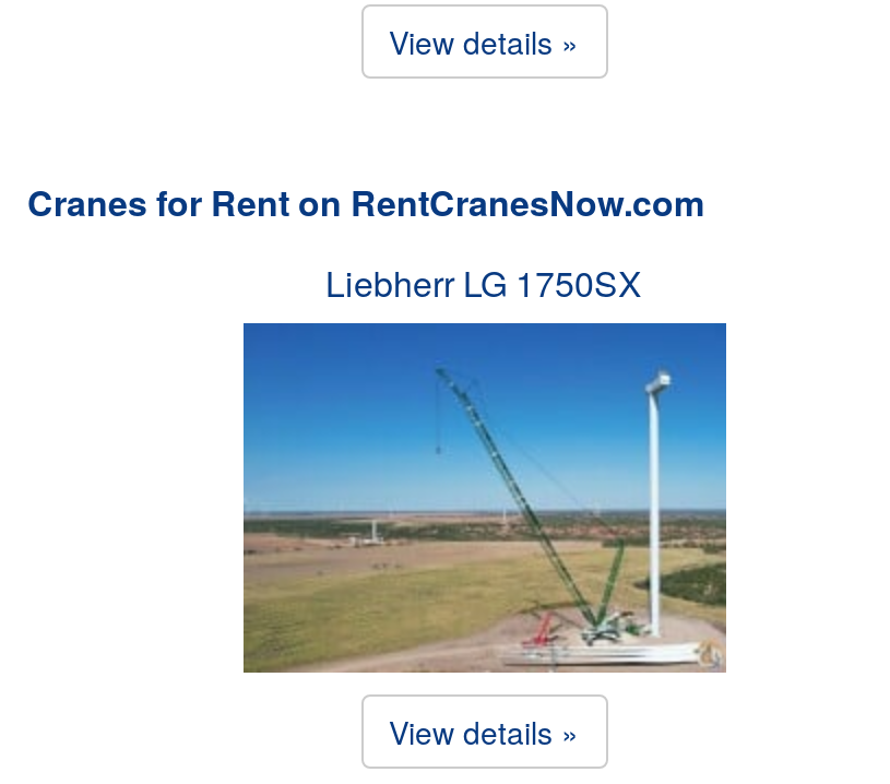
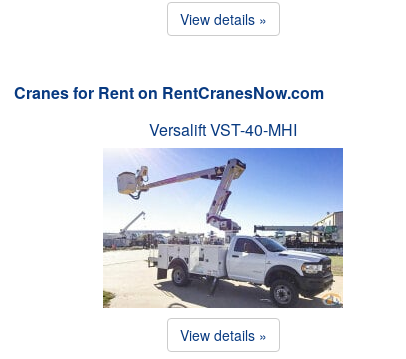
[325,257,642,307] Liebherr LG 1750SX -> [149,118,297,141] Versalift VST-40-MHI
[222,321,746,675] [image] -> [102,147,344,309] [image]

